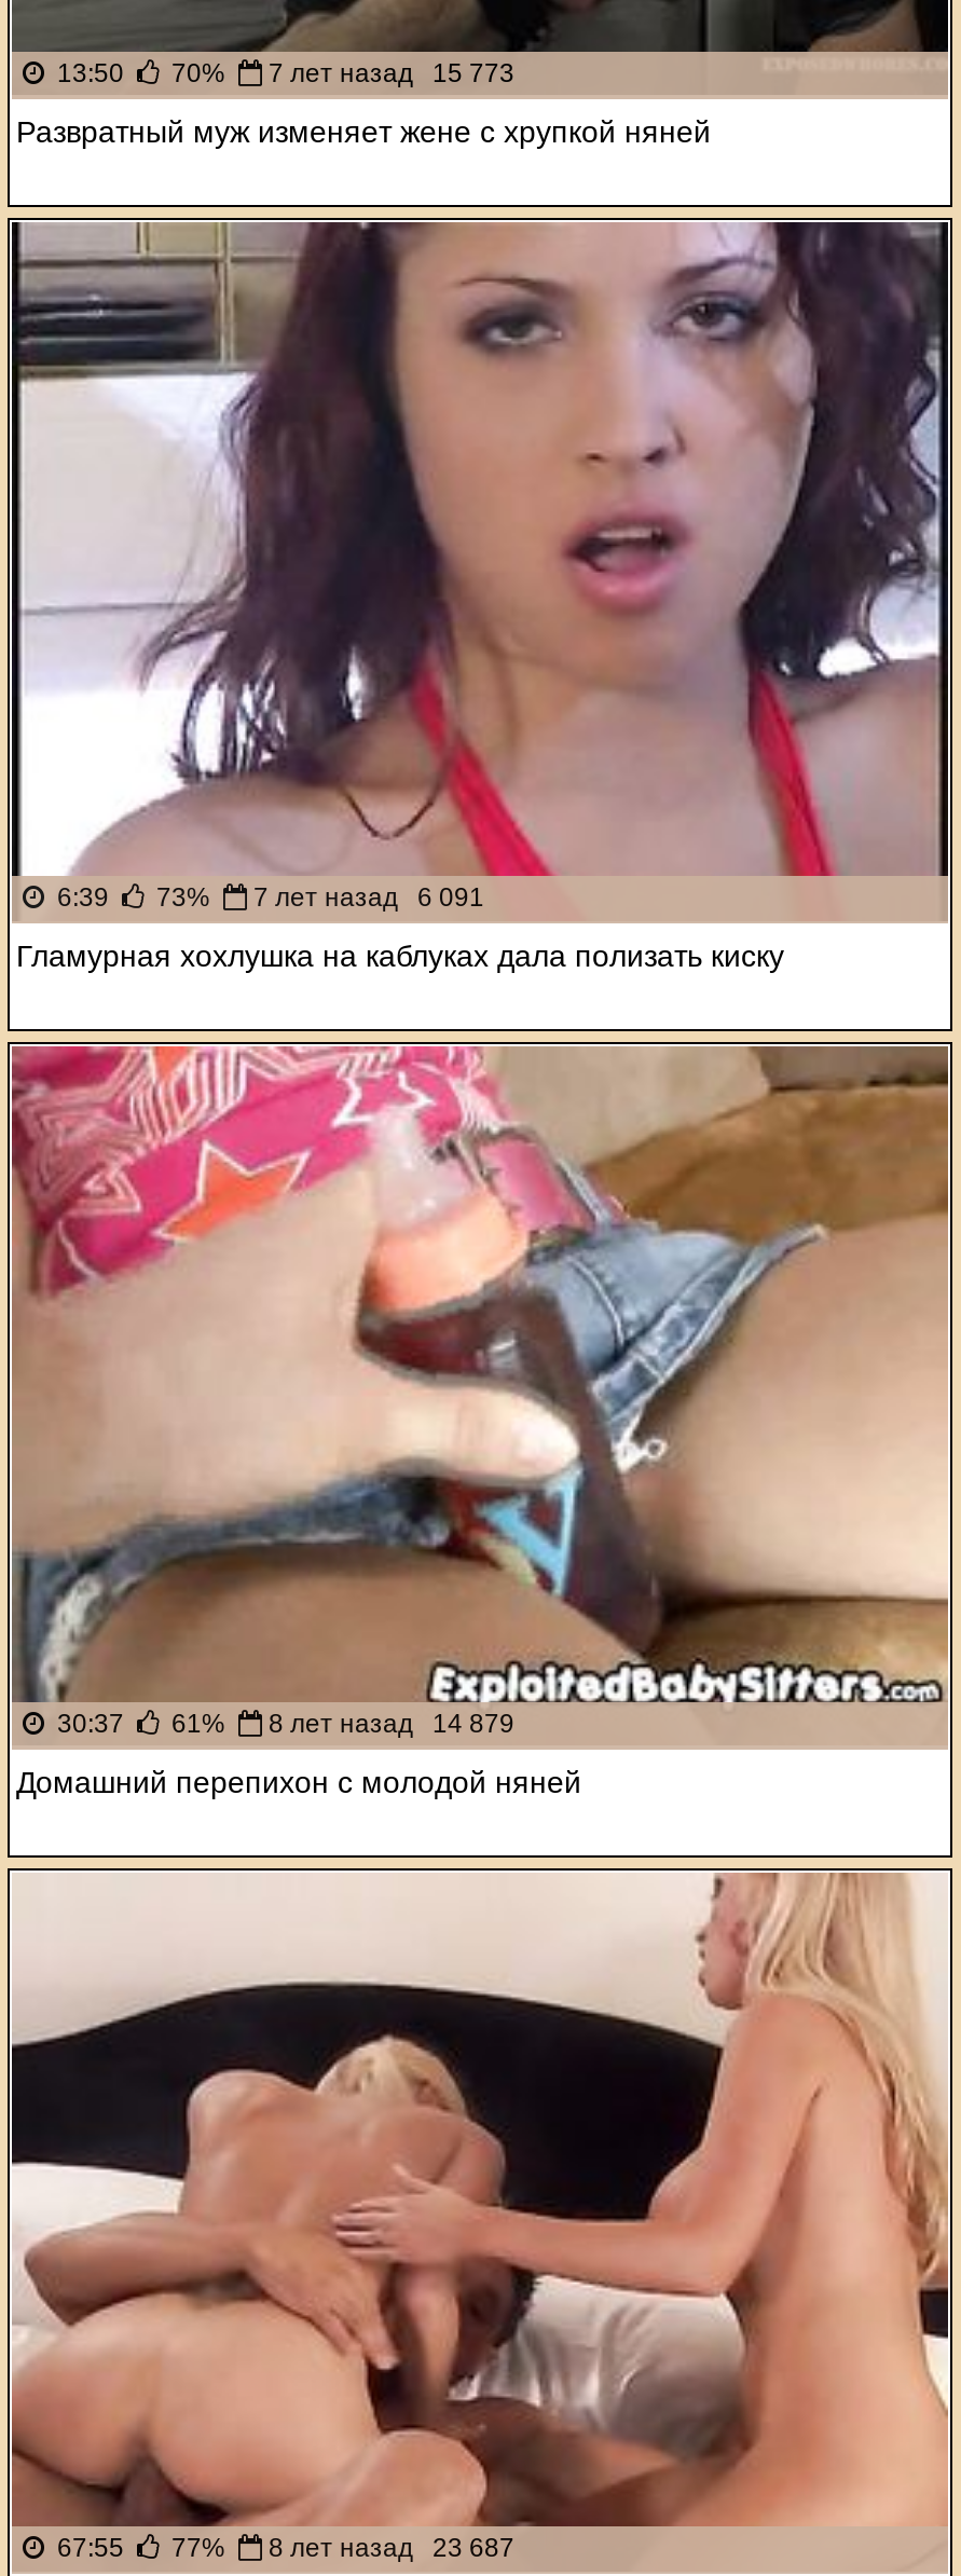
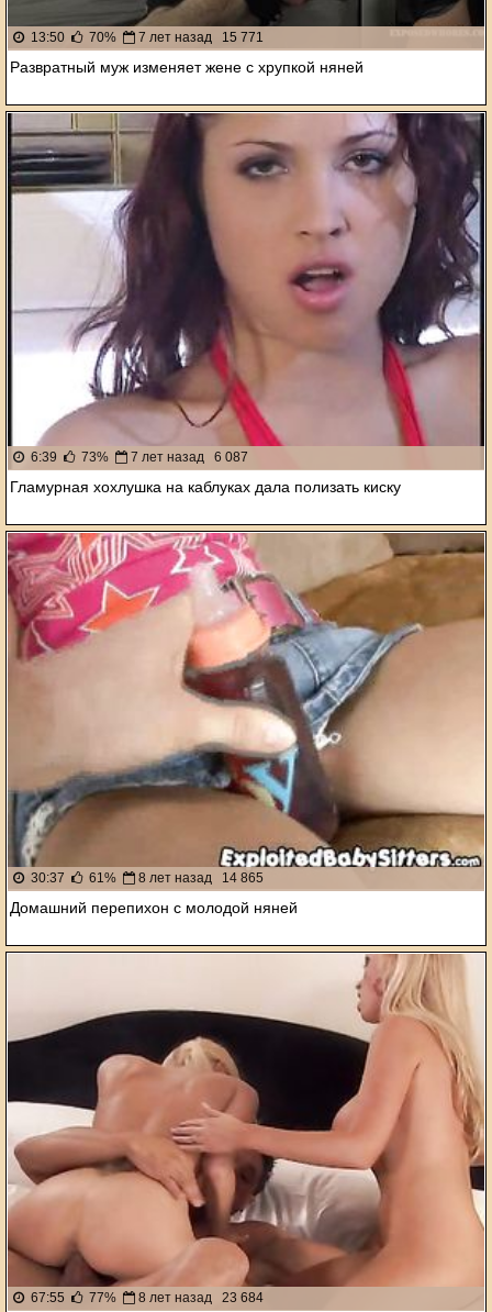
[51,57,514,87] 13:50 70% 7 лет назад 15 773 -> [27,29,264,45] 13:50 70% 7 лет назад 15 771
[51,882,484,913] 6:39 73% 7 лет назад 6 091 -> [27,449,248,465] 6:39 73% 7 лет назад 6 087
[51,1708,514,1738] 30:37 61% 8 лет назад 14 879 -> [27,870,264,885] 30:37 61% 8 лет назад 14 865
[51,2533,514,2563] 67:55 77% 8 лет назад 23 687 -> [27,1290,264,1305] 67:55 77% 8 лет назад 23 684

